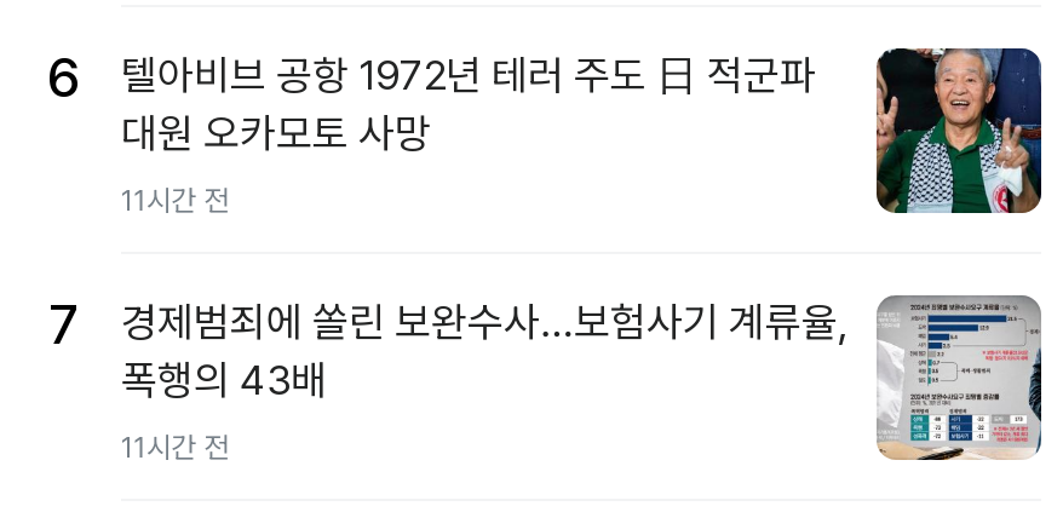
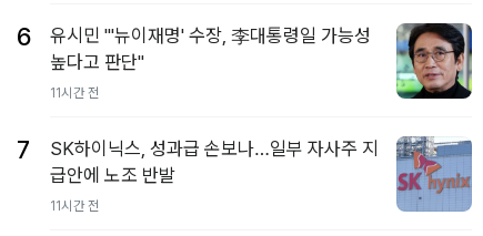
[121,46,1044,215] [image] | 텔아비브 공항 1972년 테러 주도 日 적군파 | 대원 오카모토 사망 -> [50,22,473,100] [image] | 유시민 "'뉴이재명' 수장, 李대통령일 가능성 | 높다고 판단"
[121,293,1044,462] [image] | 경제범죄에 쏠린 보완수사…보험사기 계류율, | 폭행의 43배 -> [50,136,472,212] [image] | SK하이닉스, 성과급 손보나…일부 자사주 지 | 급안에 노조 반발

